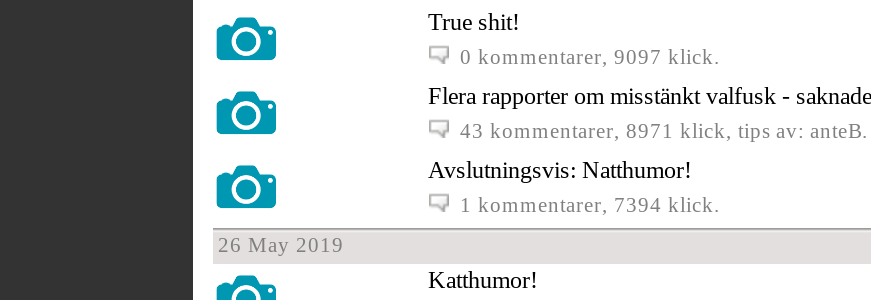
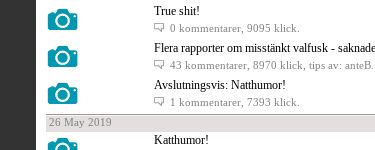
[460,46,720,68] 0 kommentarer, 9097 klick. -> [169,23,299,34] 0 kommentarer, 9095 klick.
[460,120,868,142] 43 kommentarer, 8971 klick, tips av: anteB. -> [169,60,373,71] 43 kommentarer, 8970 klick, tips av: anteB.
[460,194,720,216] 1 kommentarer, 7394 klick. -> [169,97,299,108] 1 kommentarer, 7393 klick.

